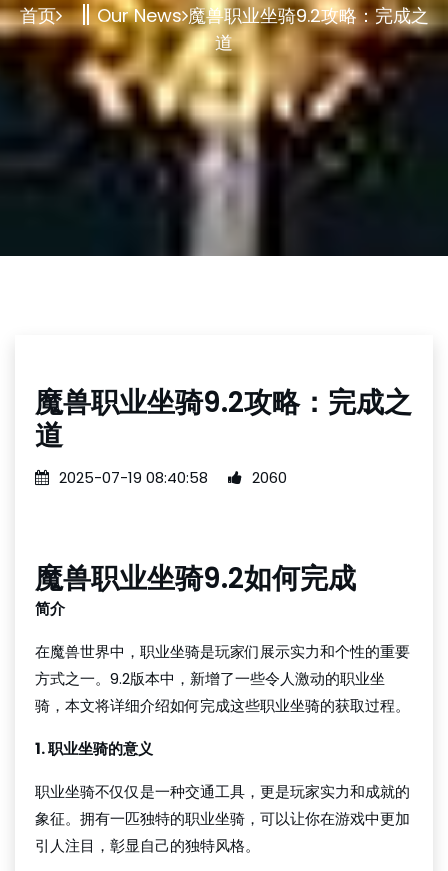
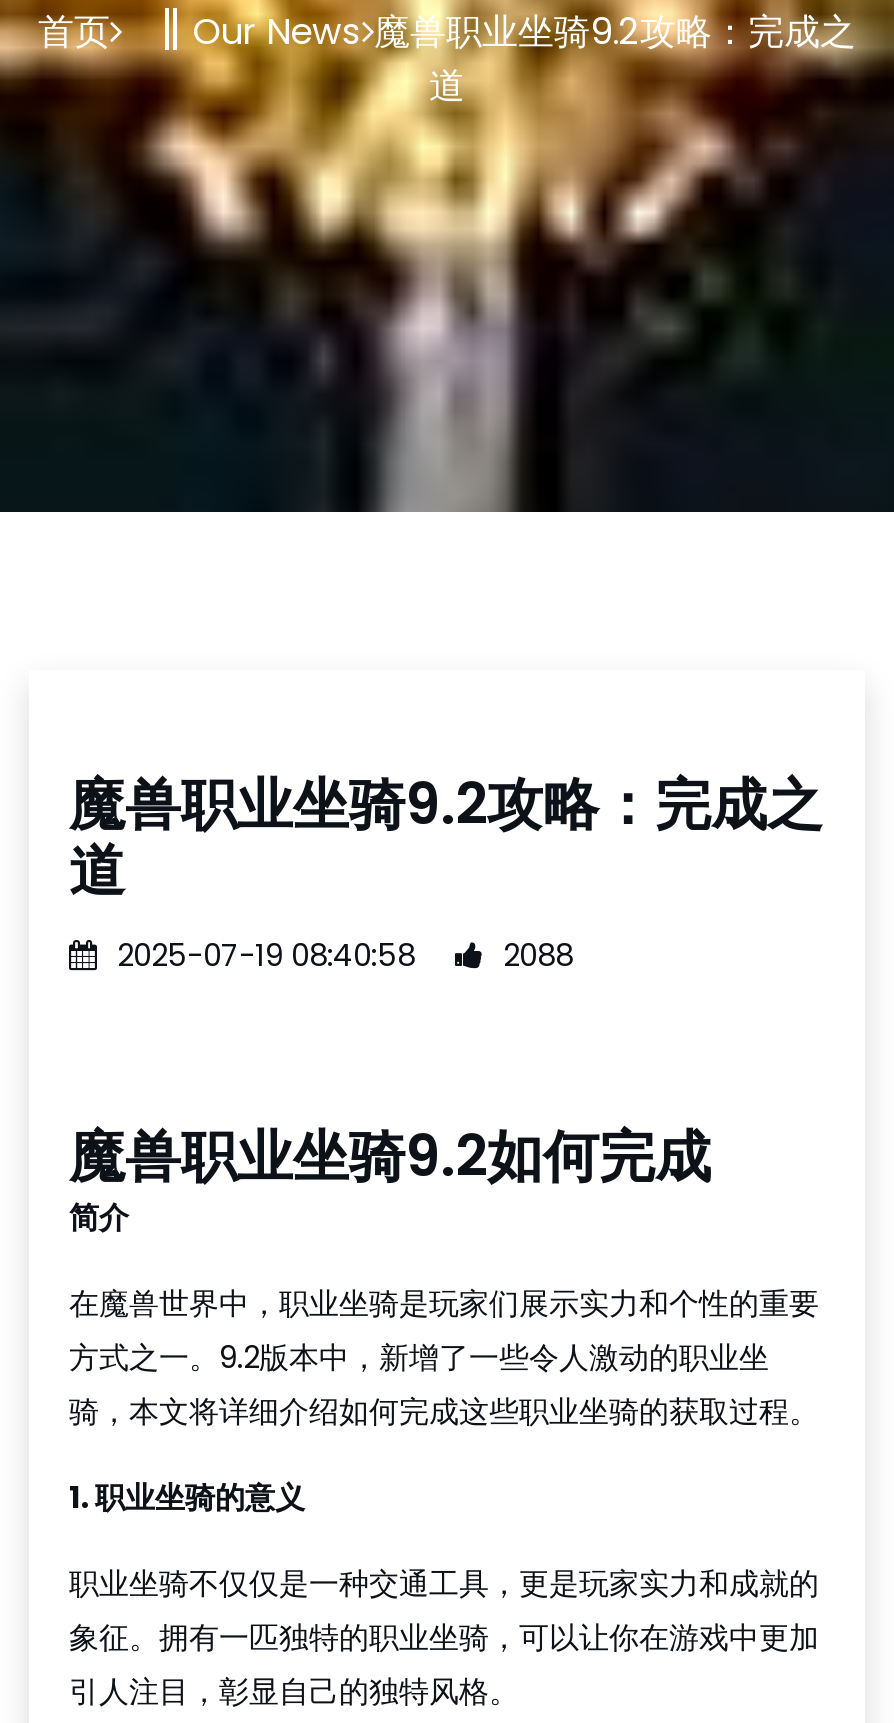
[59,467,287,488] 2025-07-19 08:40:58 2060 -> [117,934,573,976] 2025-07-19 08:40:58 2088

